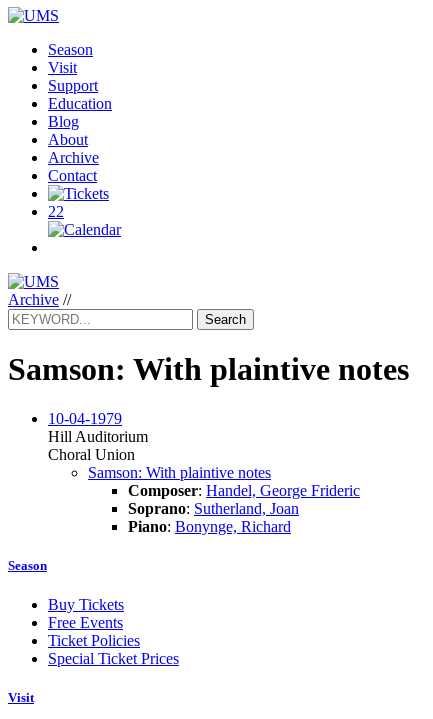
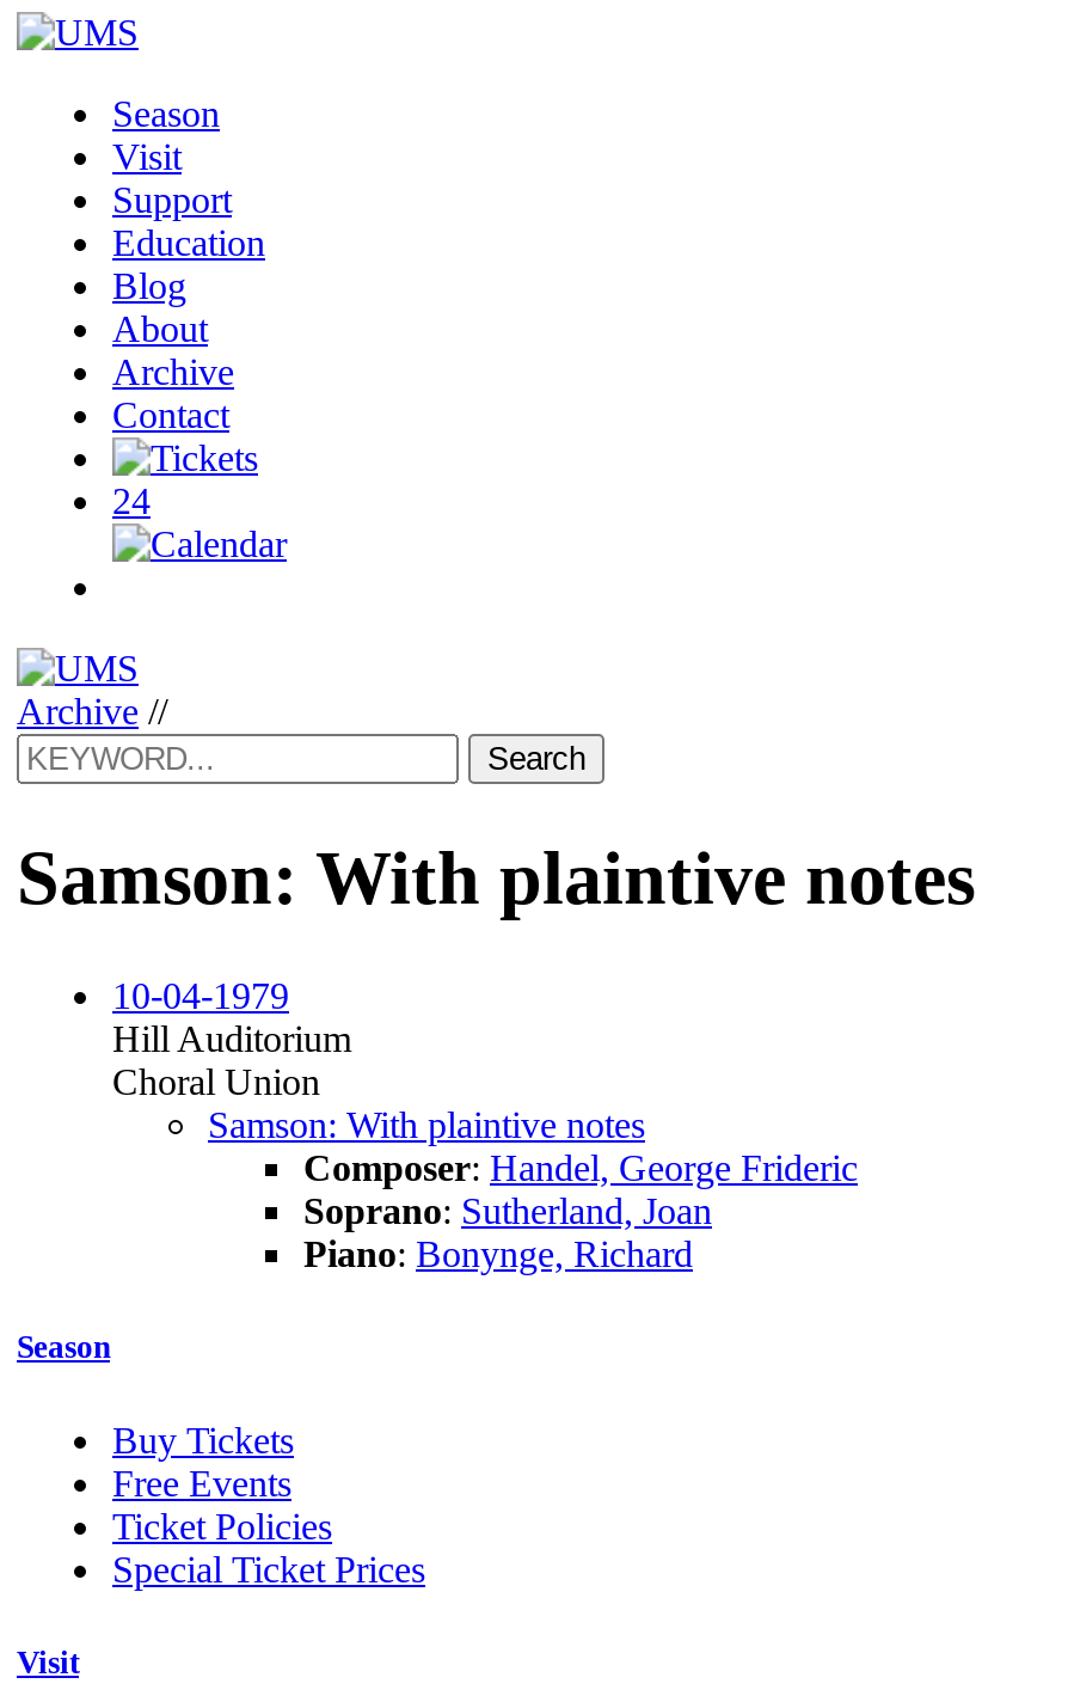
[48,203,64,220] 22 -> [112,480,151,521] 24

